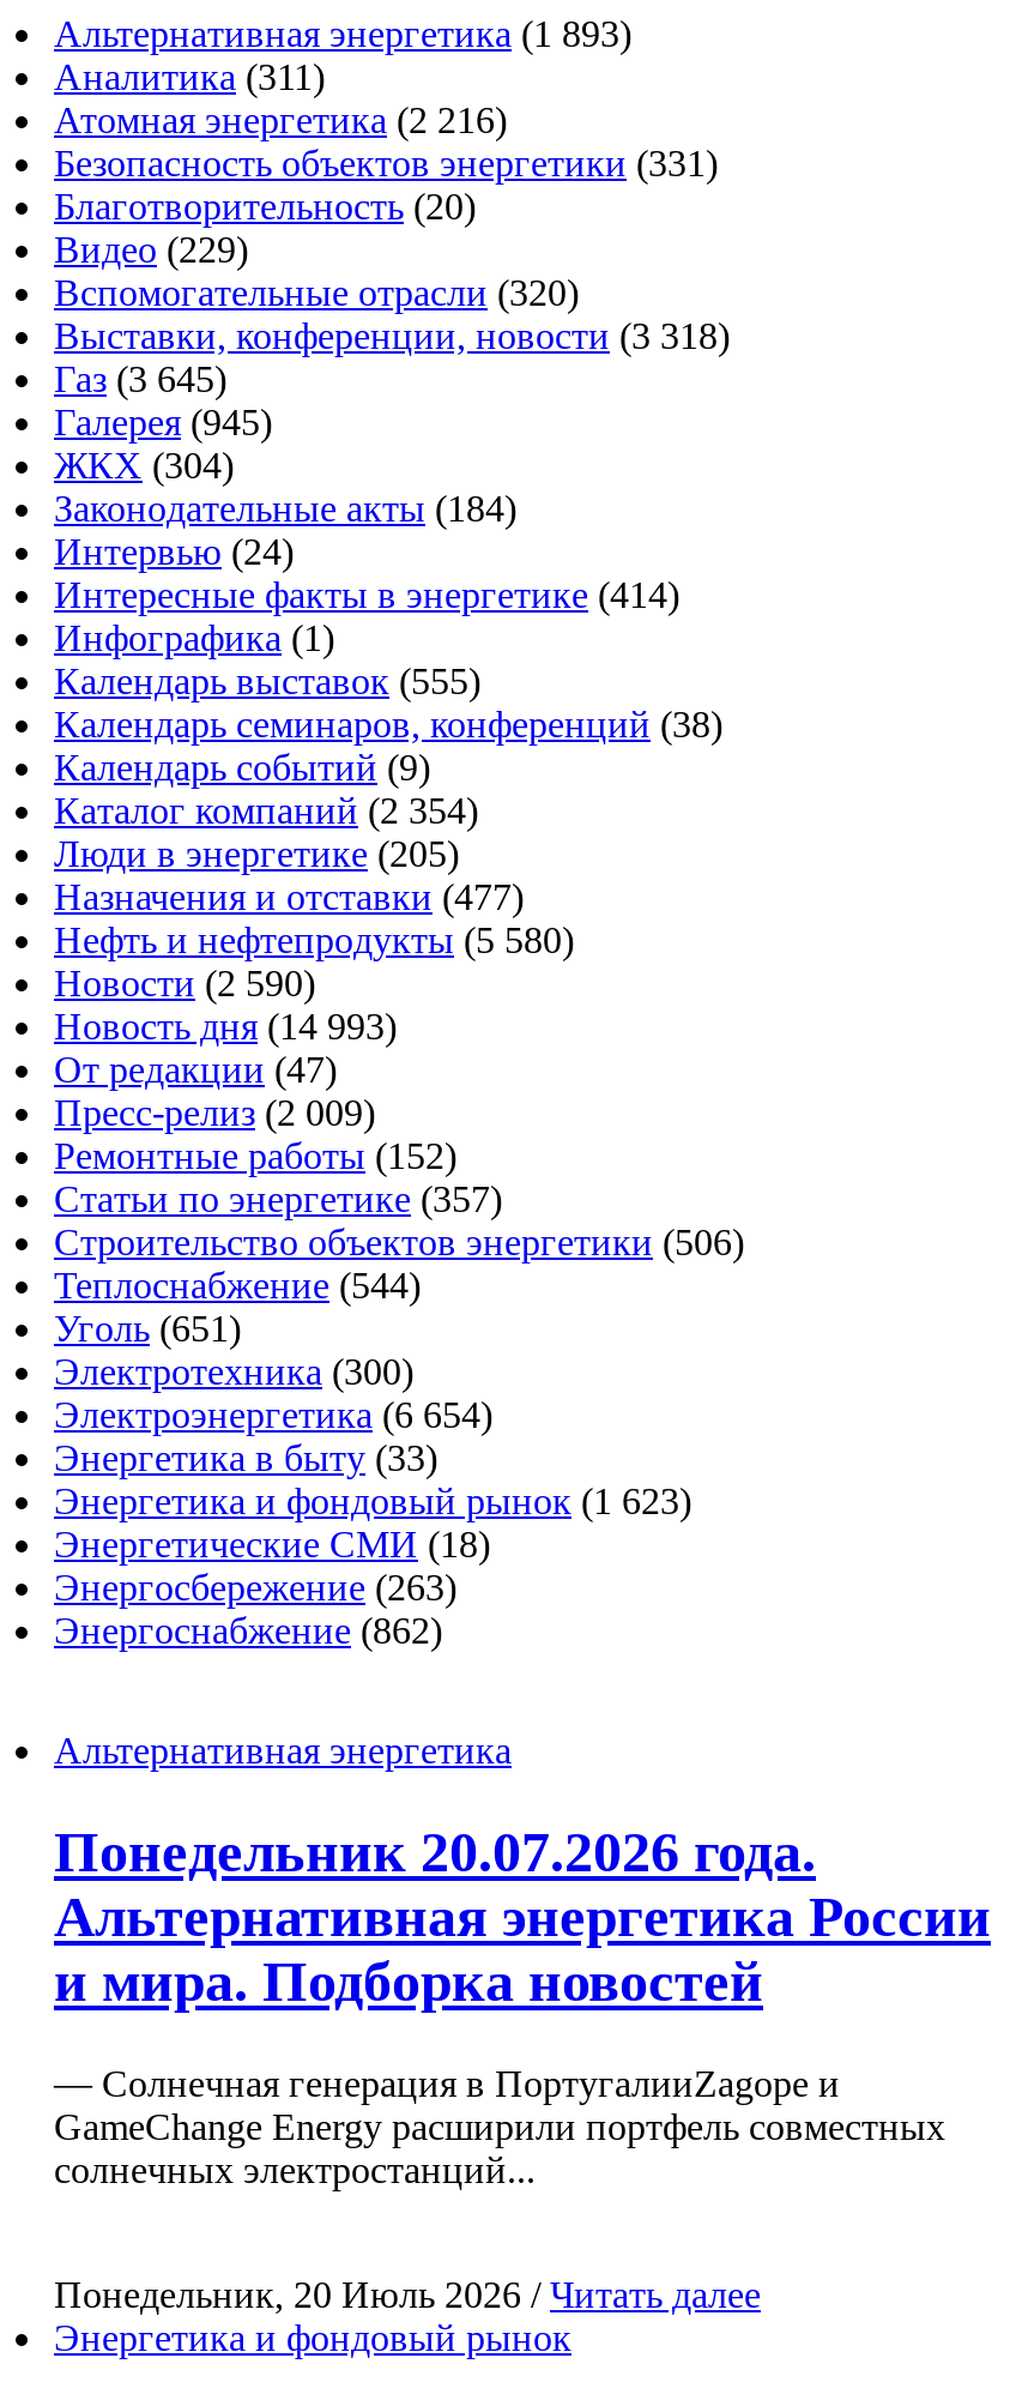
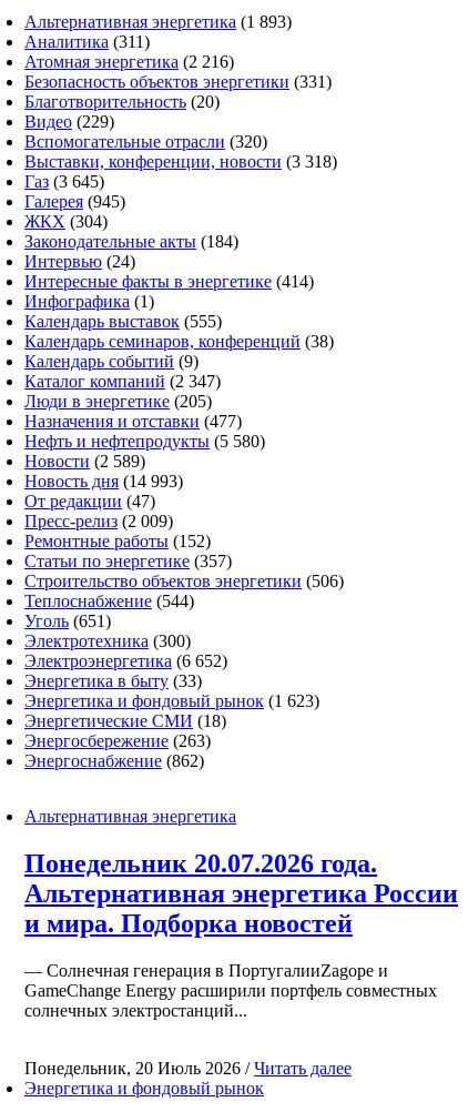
[54,790,478,831] Каталог компаний (2 354) -> [24,372,221,391] Каталог компаний (2 347)
[54,963,315,1003] Новости (2 590) -> [24,452,145,471] Новости (2 589)
[54,1394,492,1435] Электроэнергетика (6 654) -> [24,651,227,670] Электроэнергетика (6 652)

